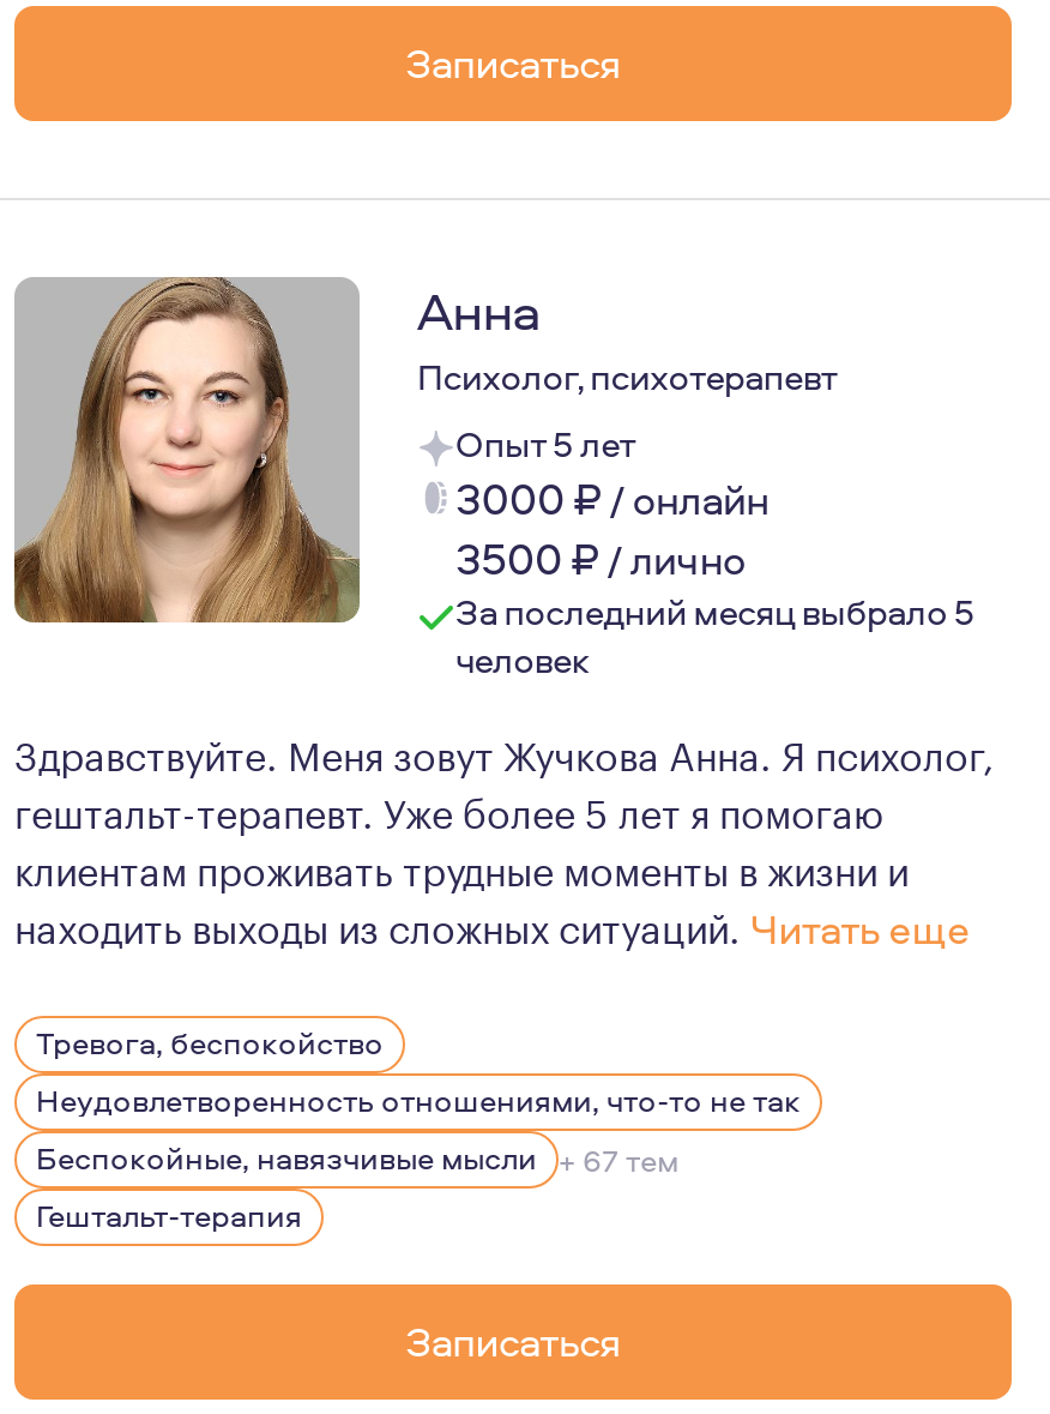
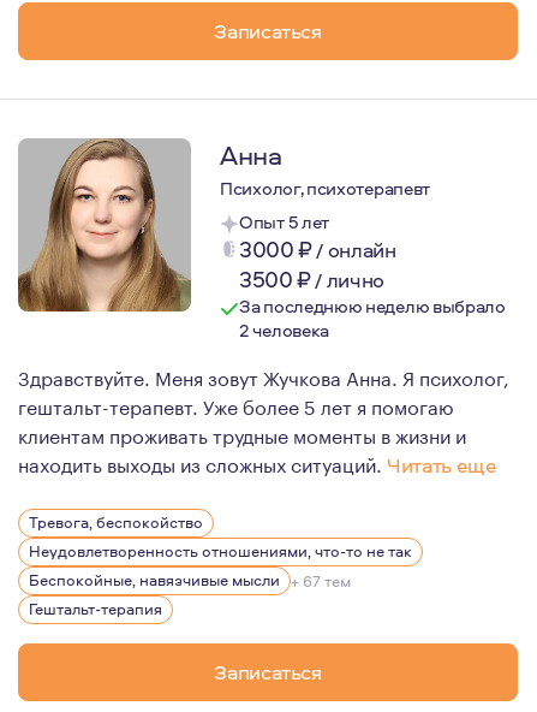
[455,586,975,685] За последний месяц выбрало 5 | человек -> [239,293,506,343] За последнюю неделю выбрало | 2 человека

